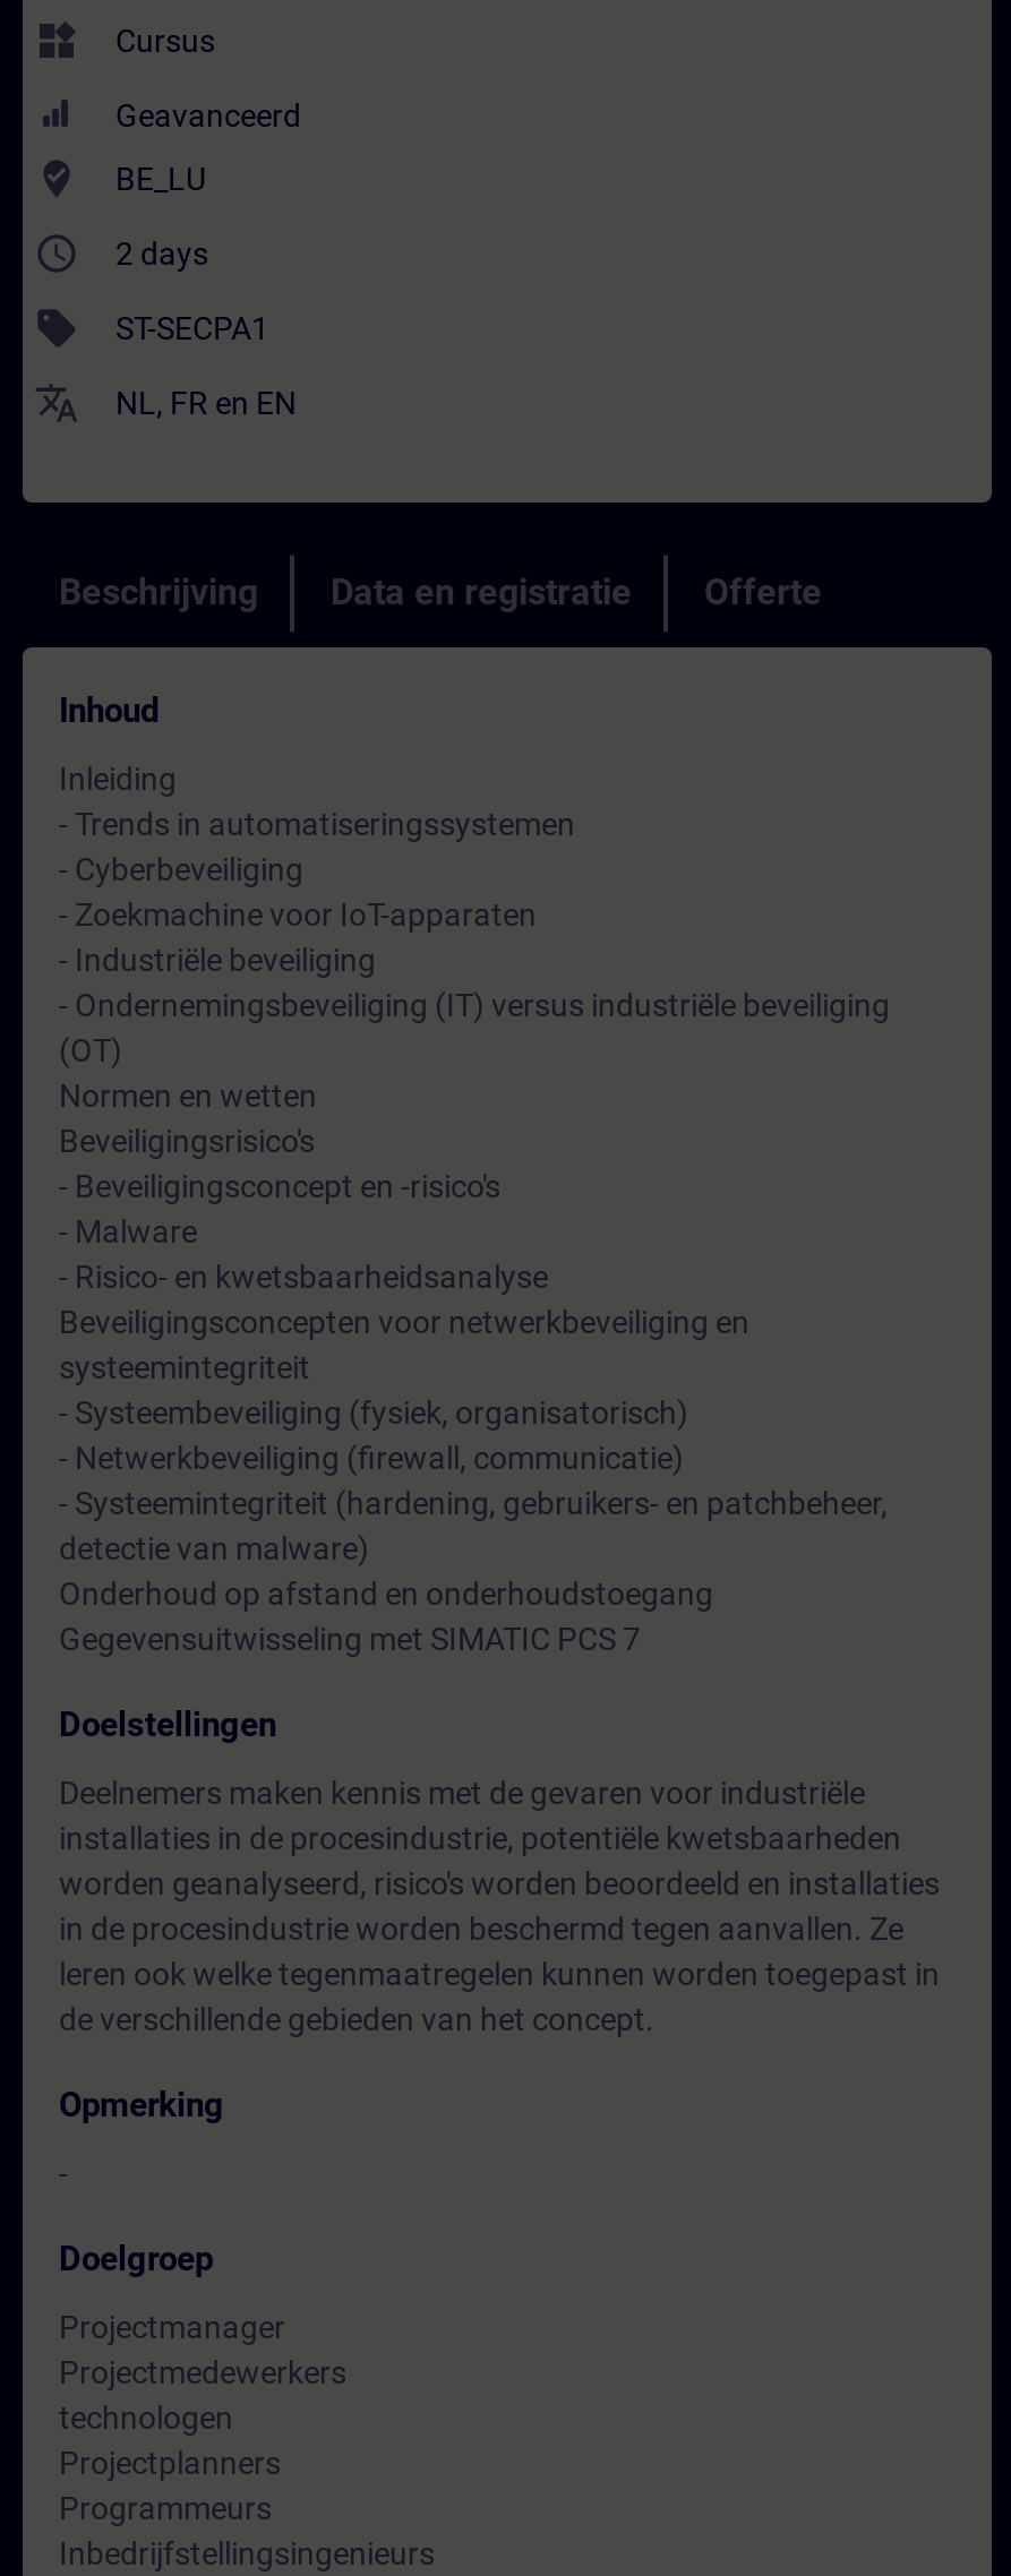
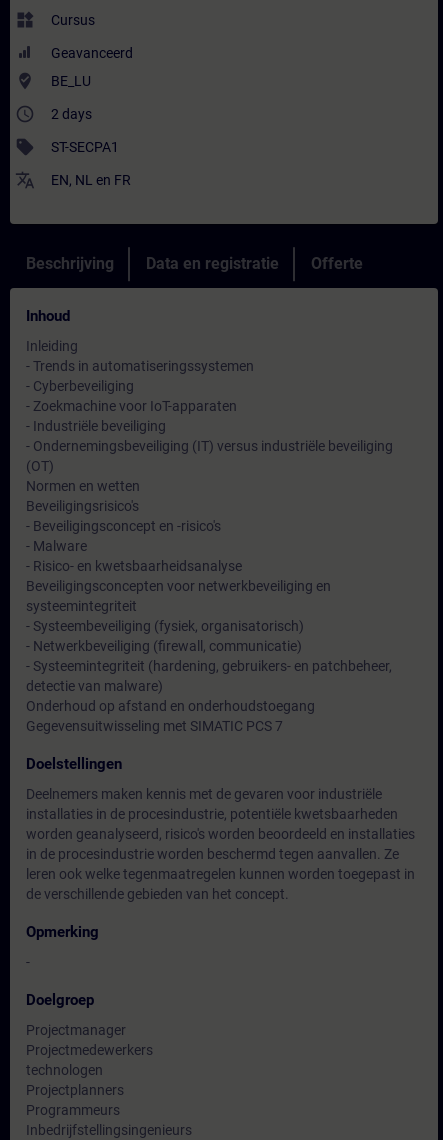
[115,385,297,421] NL, FR en EN -> [51,172,131,188] EN, NL en FR

